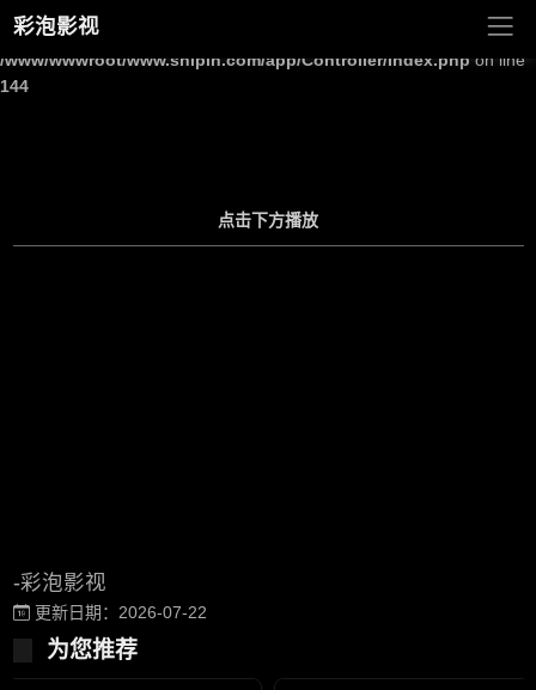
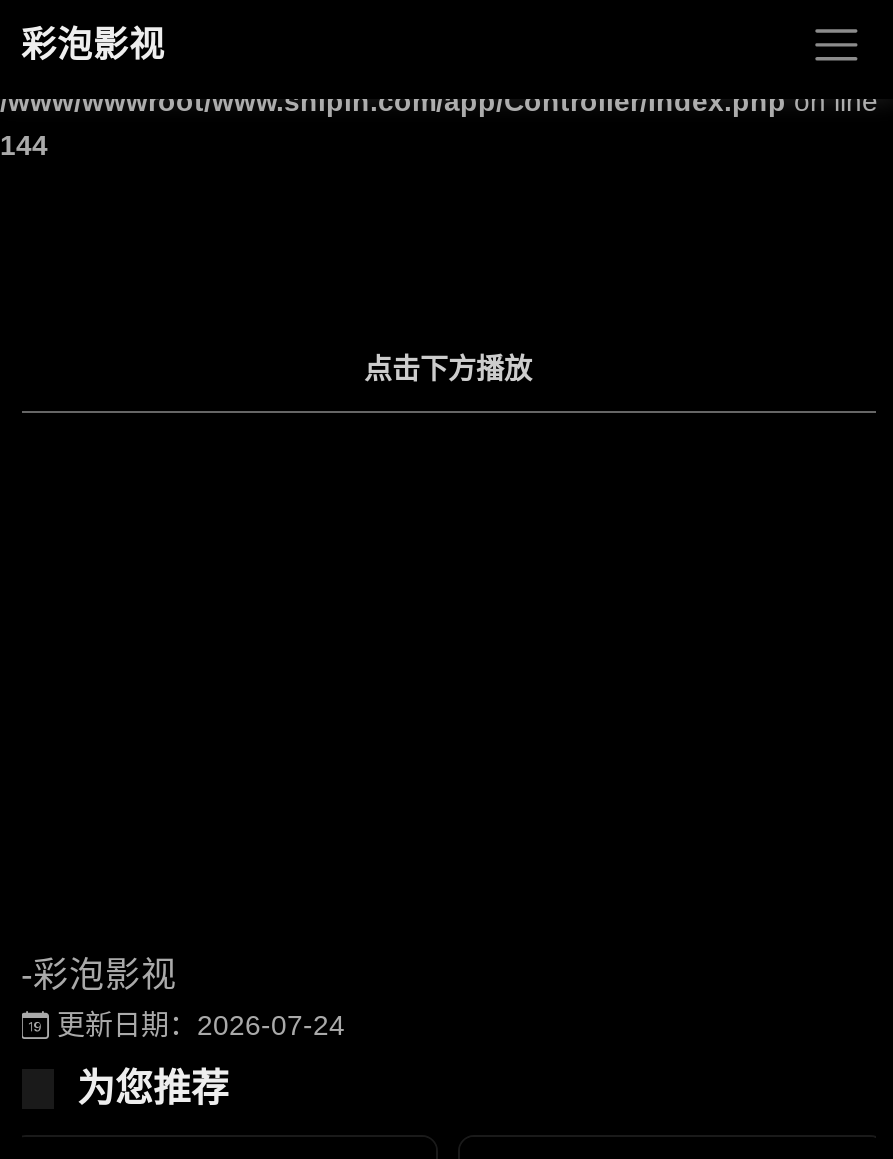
[29,603,206,622] 更新日期：2026-07-22 -> [49,1009,345,1041] 更新日期：2026-07-24

